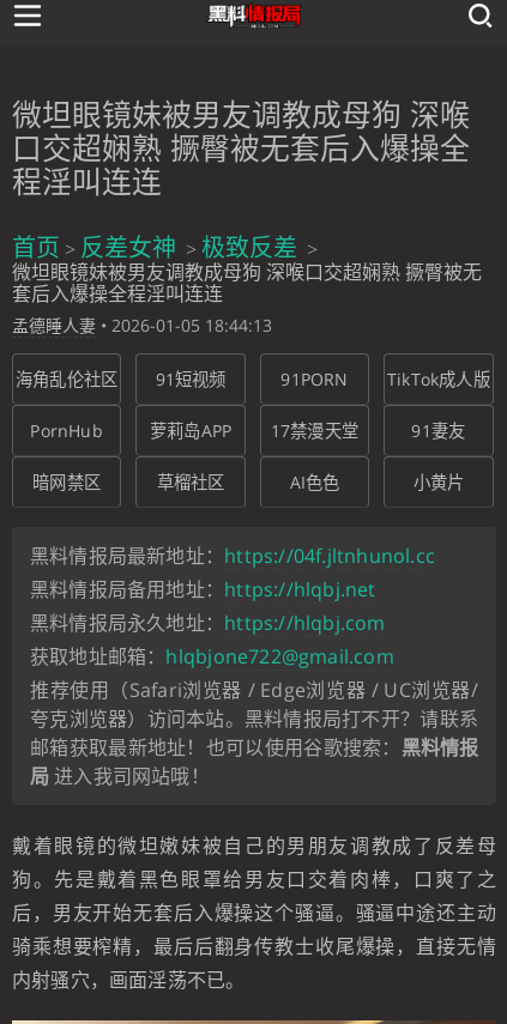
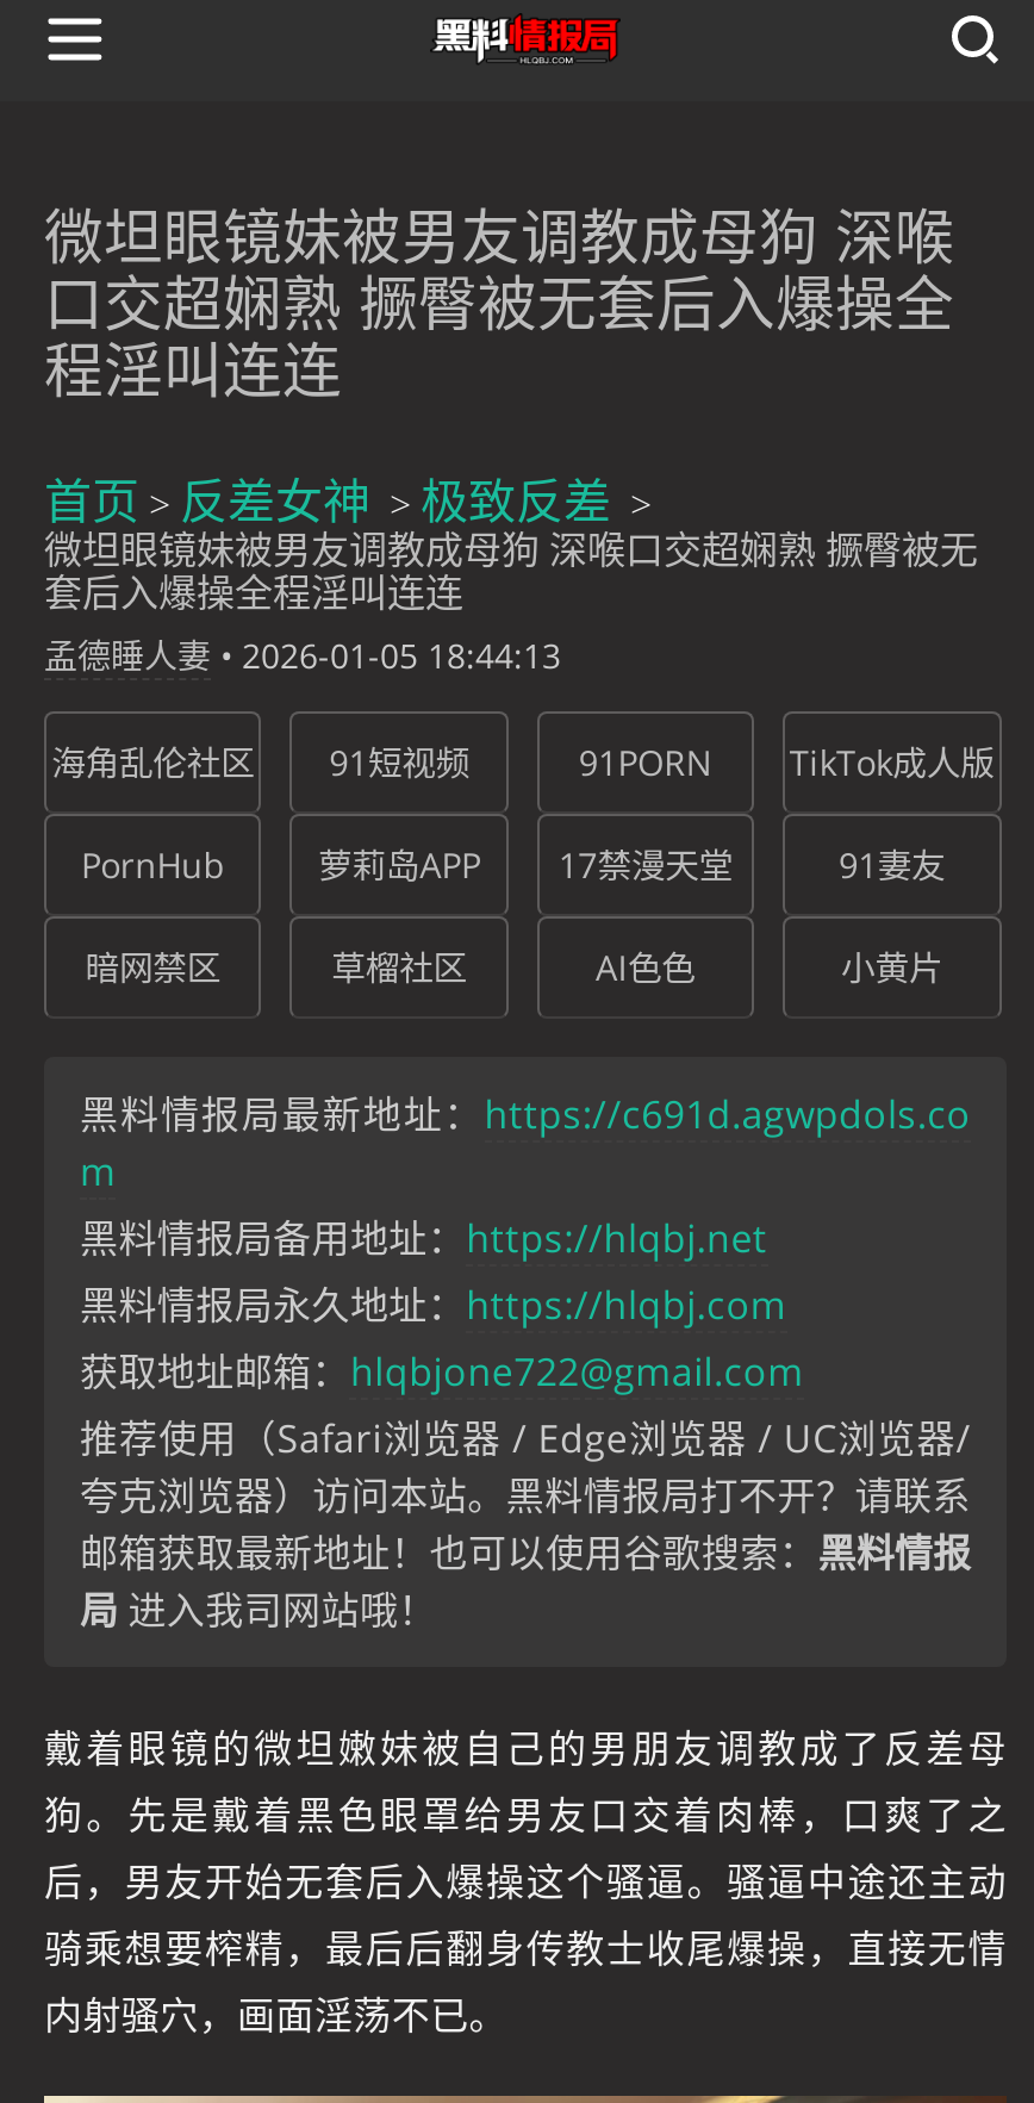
[30,543,435,569] 黑料情报局最新地址：https://04f.jltnhunol.cc -> [80,1088,971,1198] 黑料情报局最新地址：https://c691d.agwpdols.co | m

